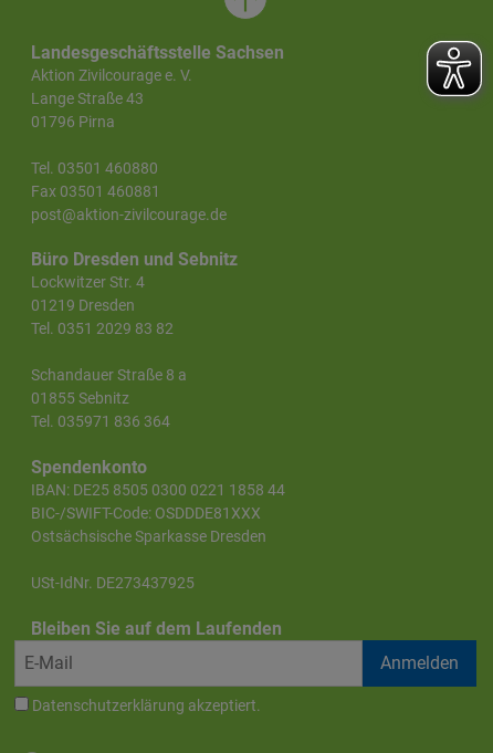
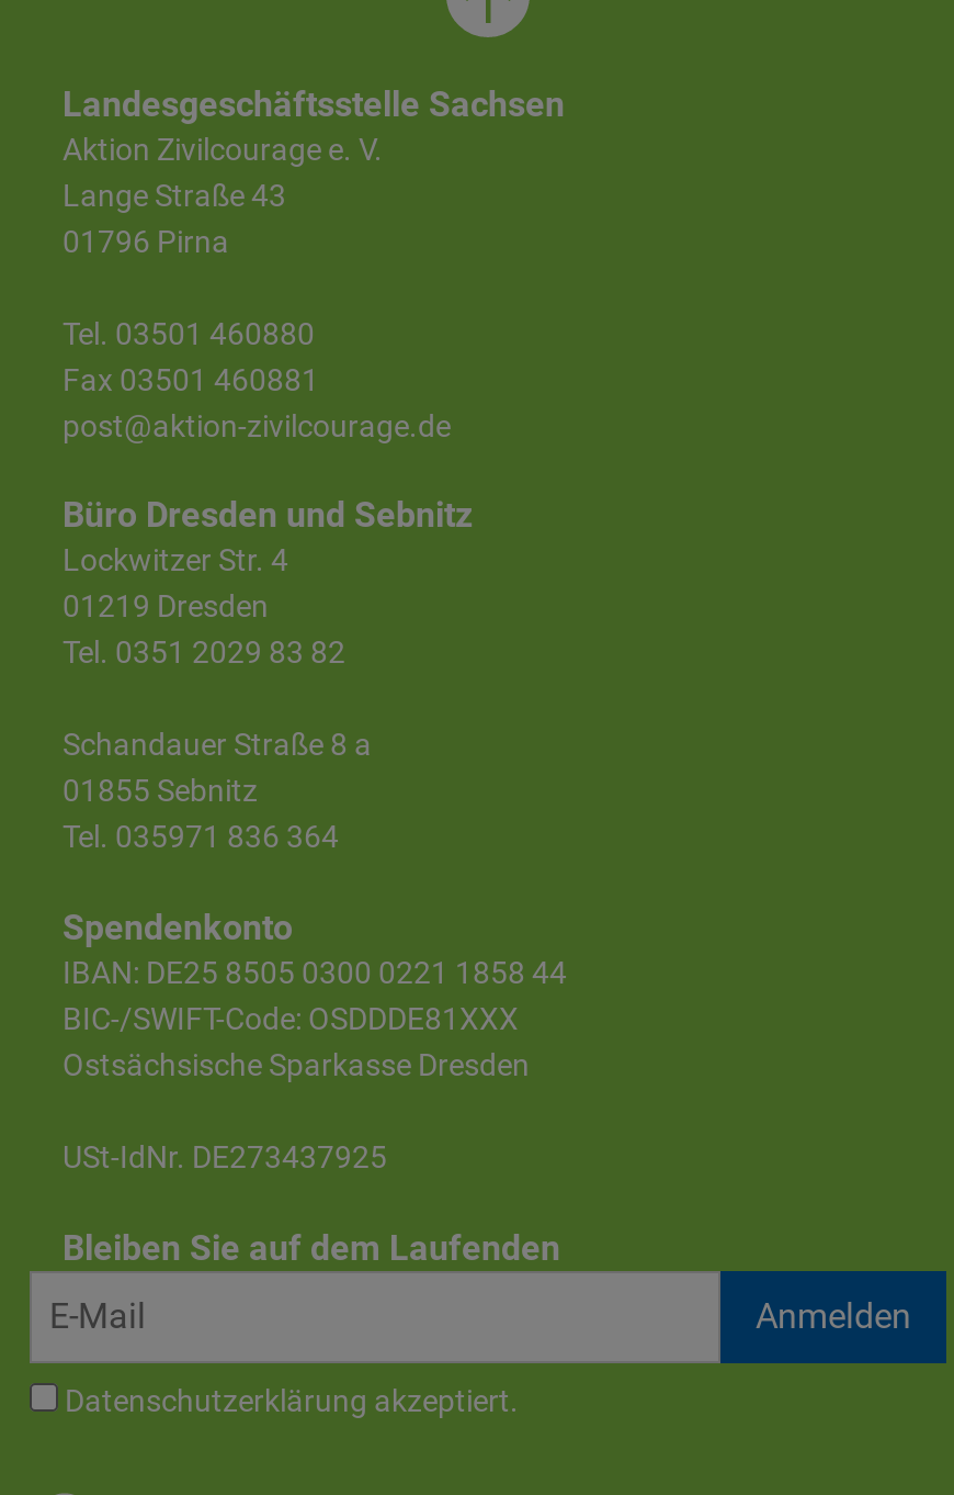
[424,39,487,103] [image] -> none

